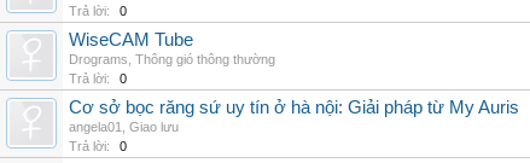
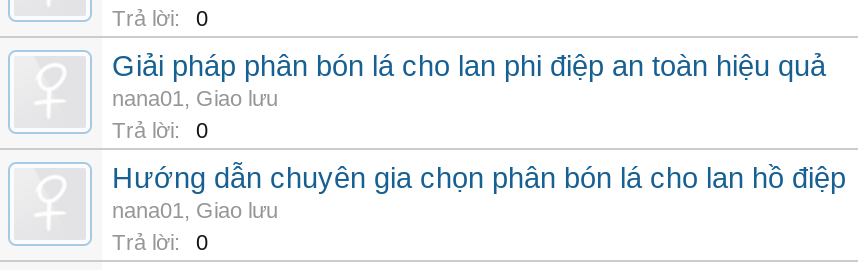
[69,30,275,66] WiseCAM Tube | Drograms, Thông gió thông thường -> [112,50,826,110] Giải pháp phân bón lá cho lan phi điệp an toàn hiệu quả | nana01, Giao lưu
[69,98,519,134] Cơ sở bọc răng sứ uy tín ở hà nội: Giải pháp từ My Auris | angela01, Giao lưu -> [112,162,846,222] Hướng dẫn chuyên gia chọn phân bón lá cho lan hồ điệp | nana01, Giao lưu

